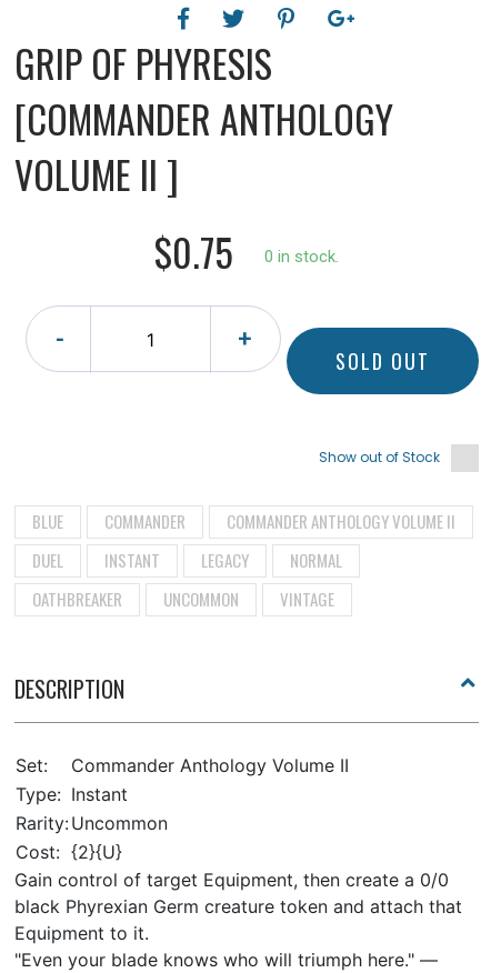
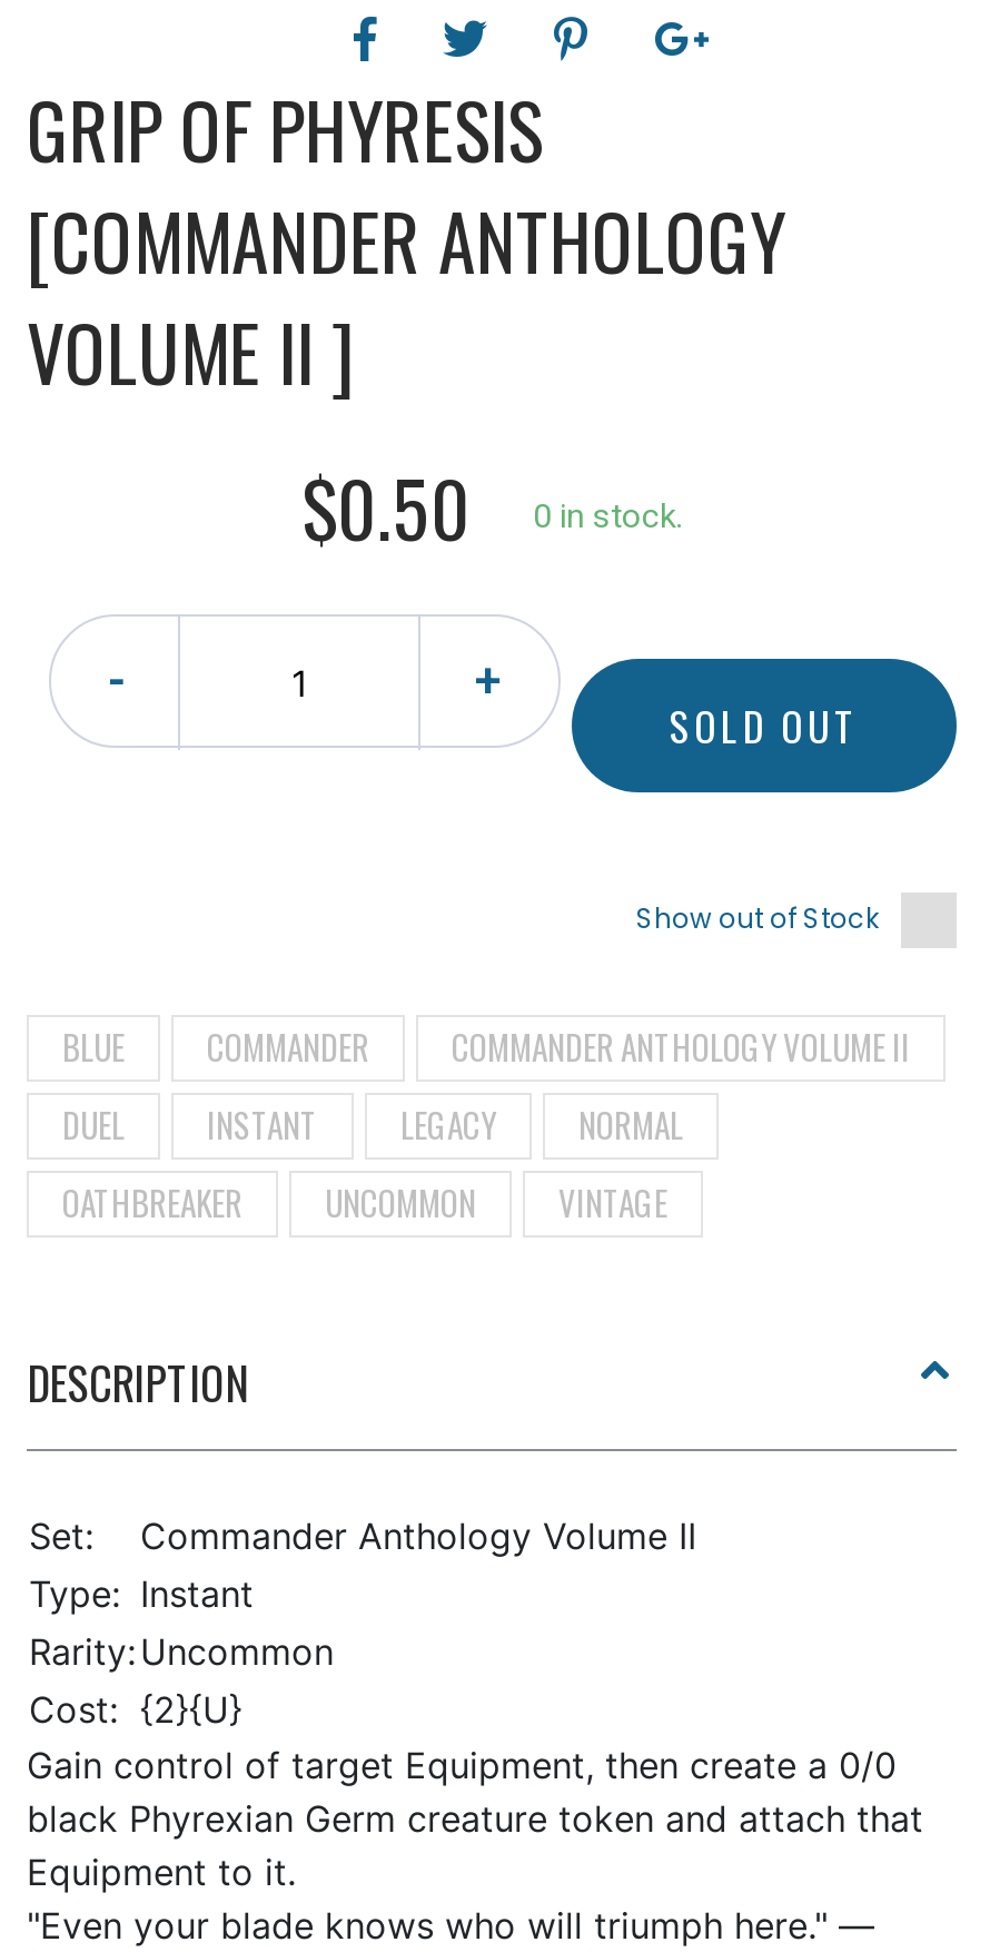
[154,223,339,280] $0.75 0 in stock. -> [301,450,682,563] $0.50 0 in stock.

